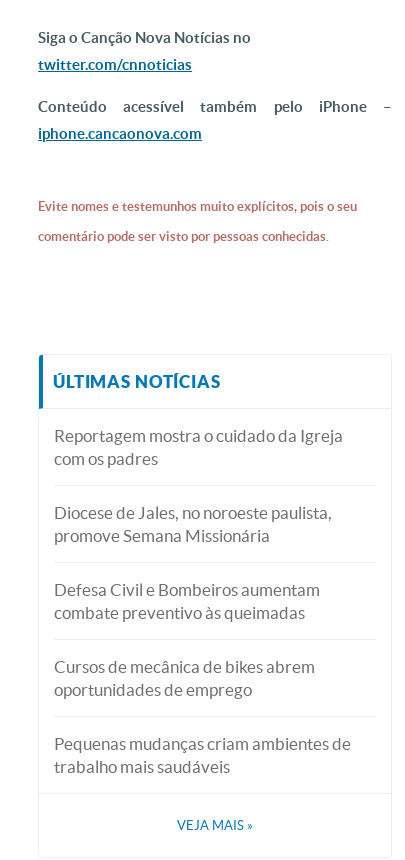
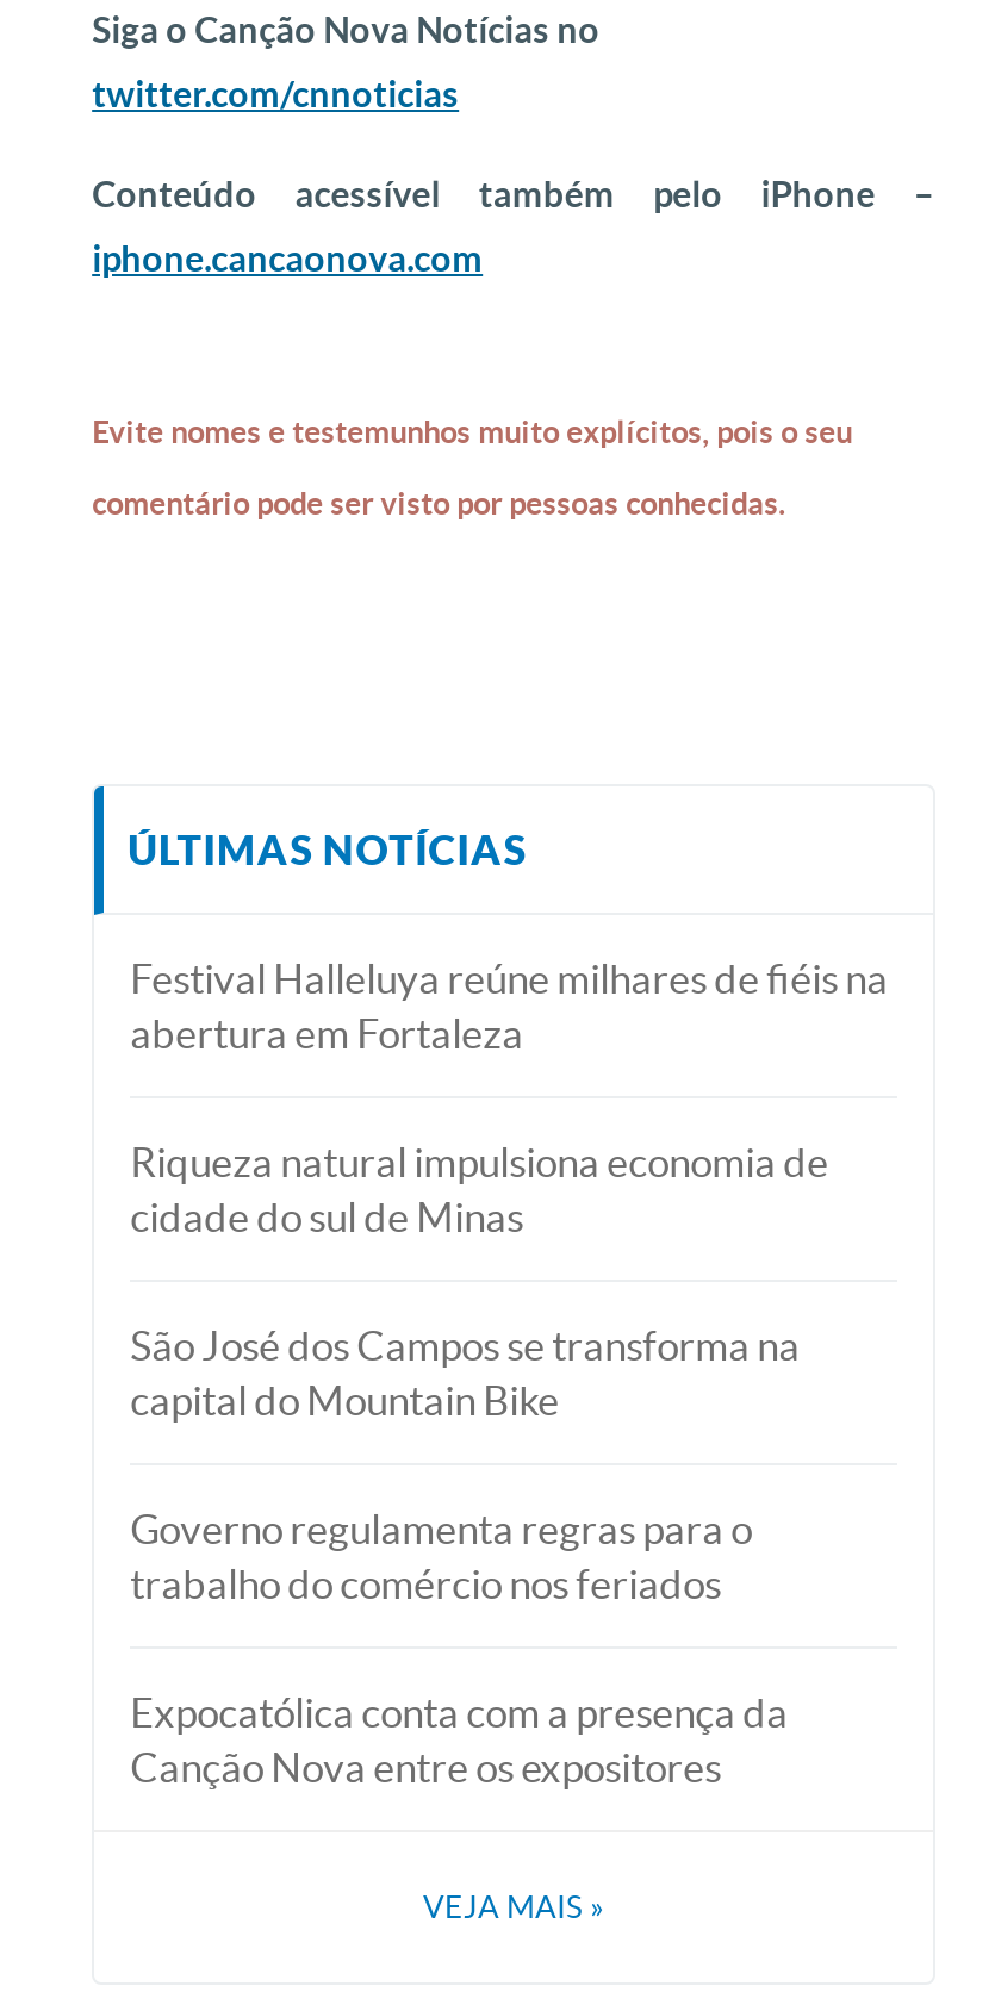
[54,426,343,468] Reportagem mostra o cuidado da Igreja | com os padres -> [130,955,888,1056] Festival Halleluya reúne milhares de fiéis na | abertura em Fortaleza
[54,503,332,545] Diocese de Jales, no noroeste paulista, | promove Semana Missionária -> [130,1139,828,1239] Riqueza natural impulsiona economia de | cidade do sul de Minas
[54,580,320,622] Defesa Civil e Bombeiros aumentam | combate preventivo às queimadas -> [130,1322,800,1423] São José dos Campos se transforma na | capital do Mountain Bike
[54,657,315,699] Cursos de mecânica de bikes abrem | oportunidades de emprego -> [130,1506,752,1606] Governo regulamenta regras para o | trabalho do comércio nos feriados
[54,734,351,776] Pequenas mudanças criam ambientes de | trabalho mais saudáveis -> [130,1689,788,1789] Expocatólica conta com a presença da | Canção Nova entre os expositores

